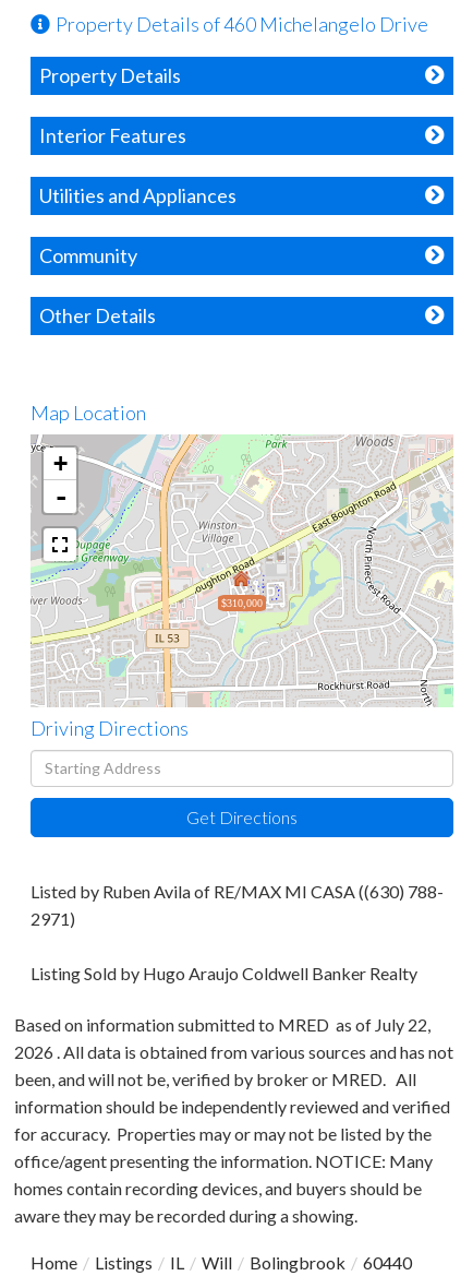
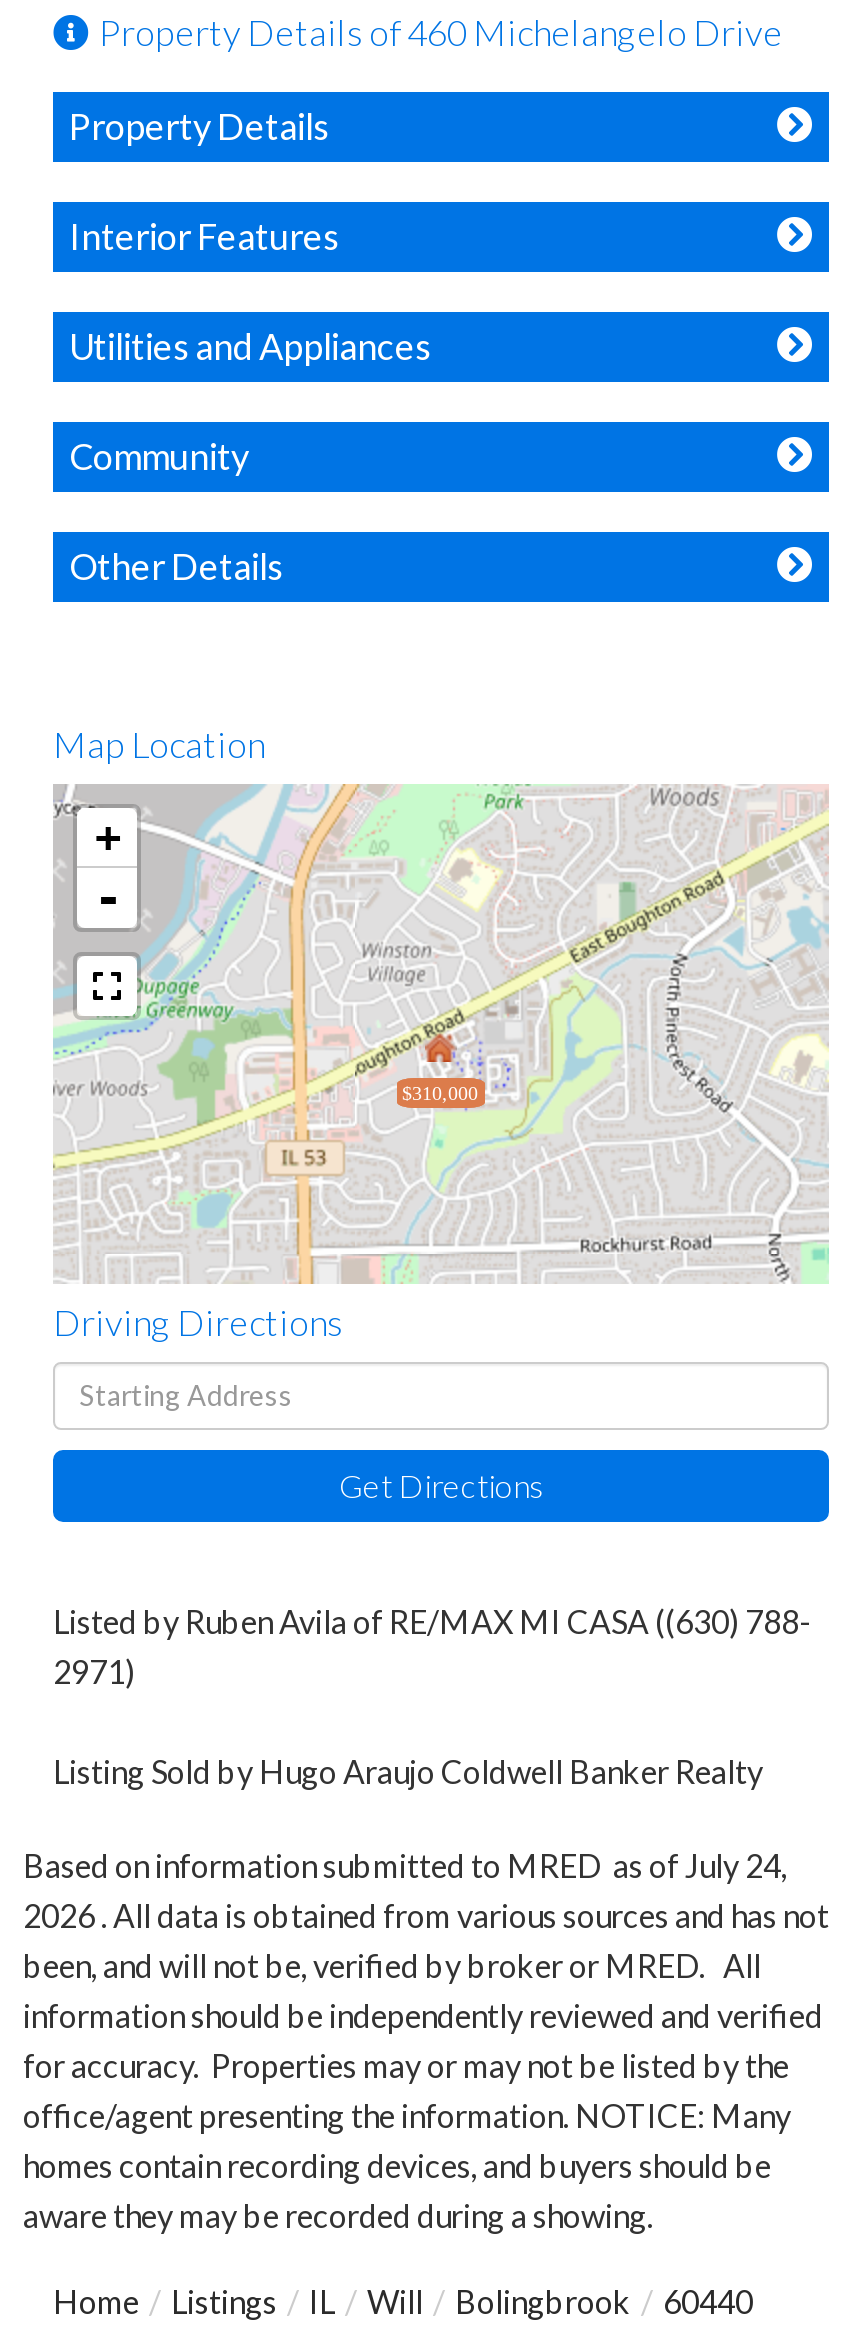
[14,1014,430,1034] Based on information submitted to MRED as of July 22, -> [23,1845,787,1883] Based on information submitted to MRED as of July 24,

